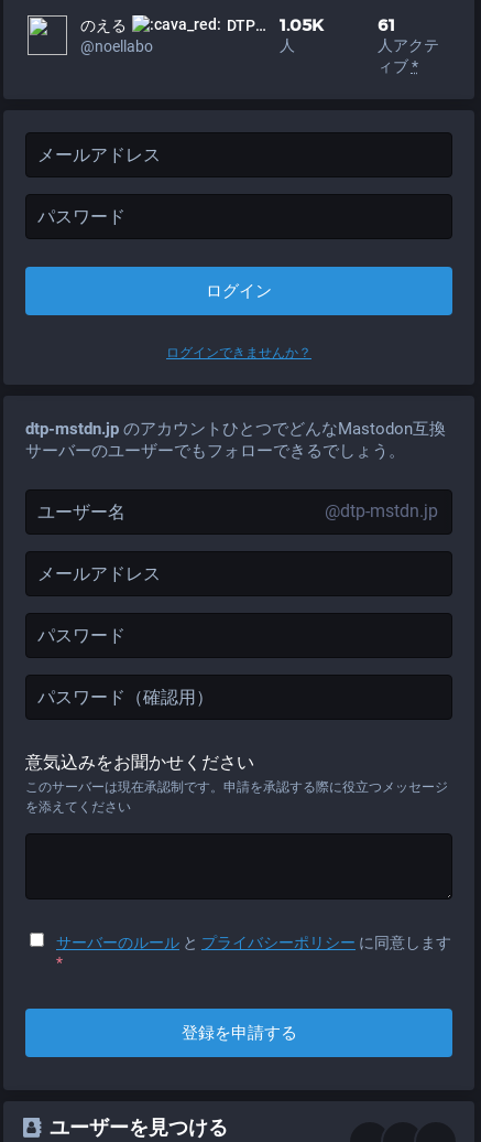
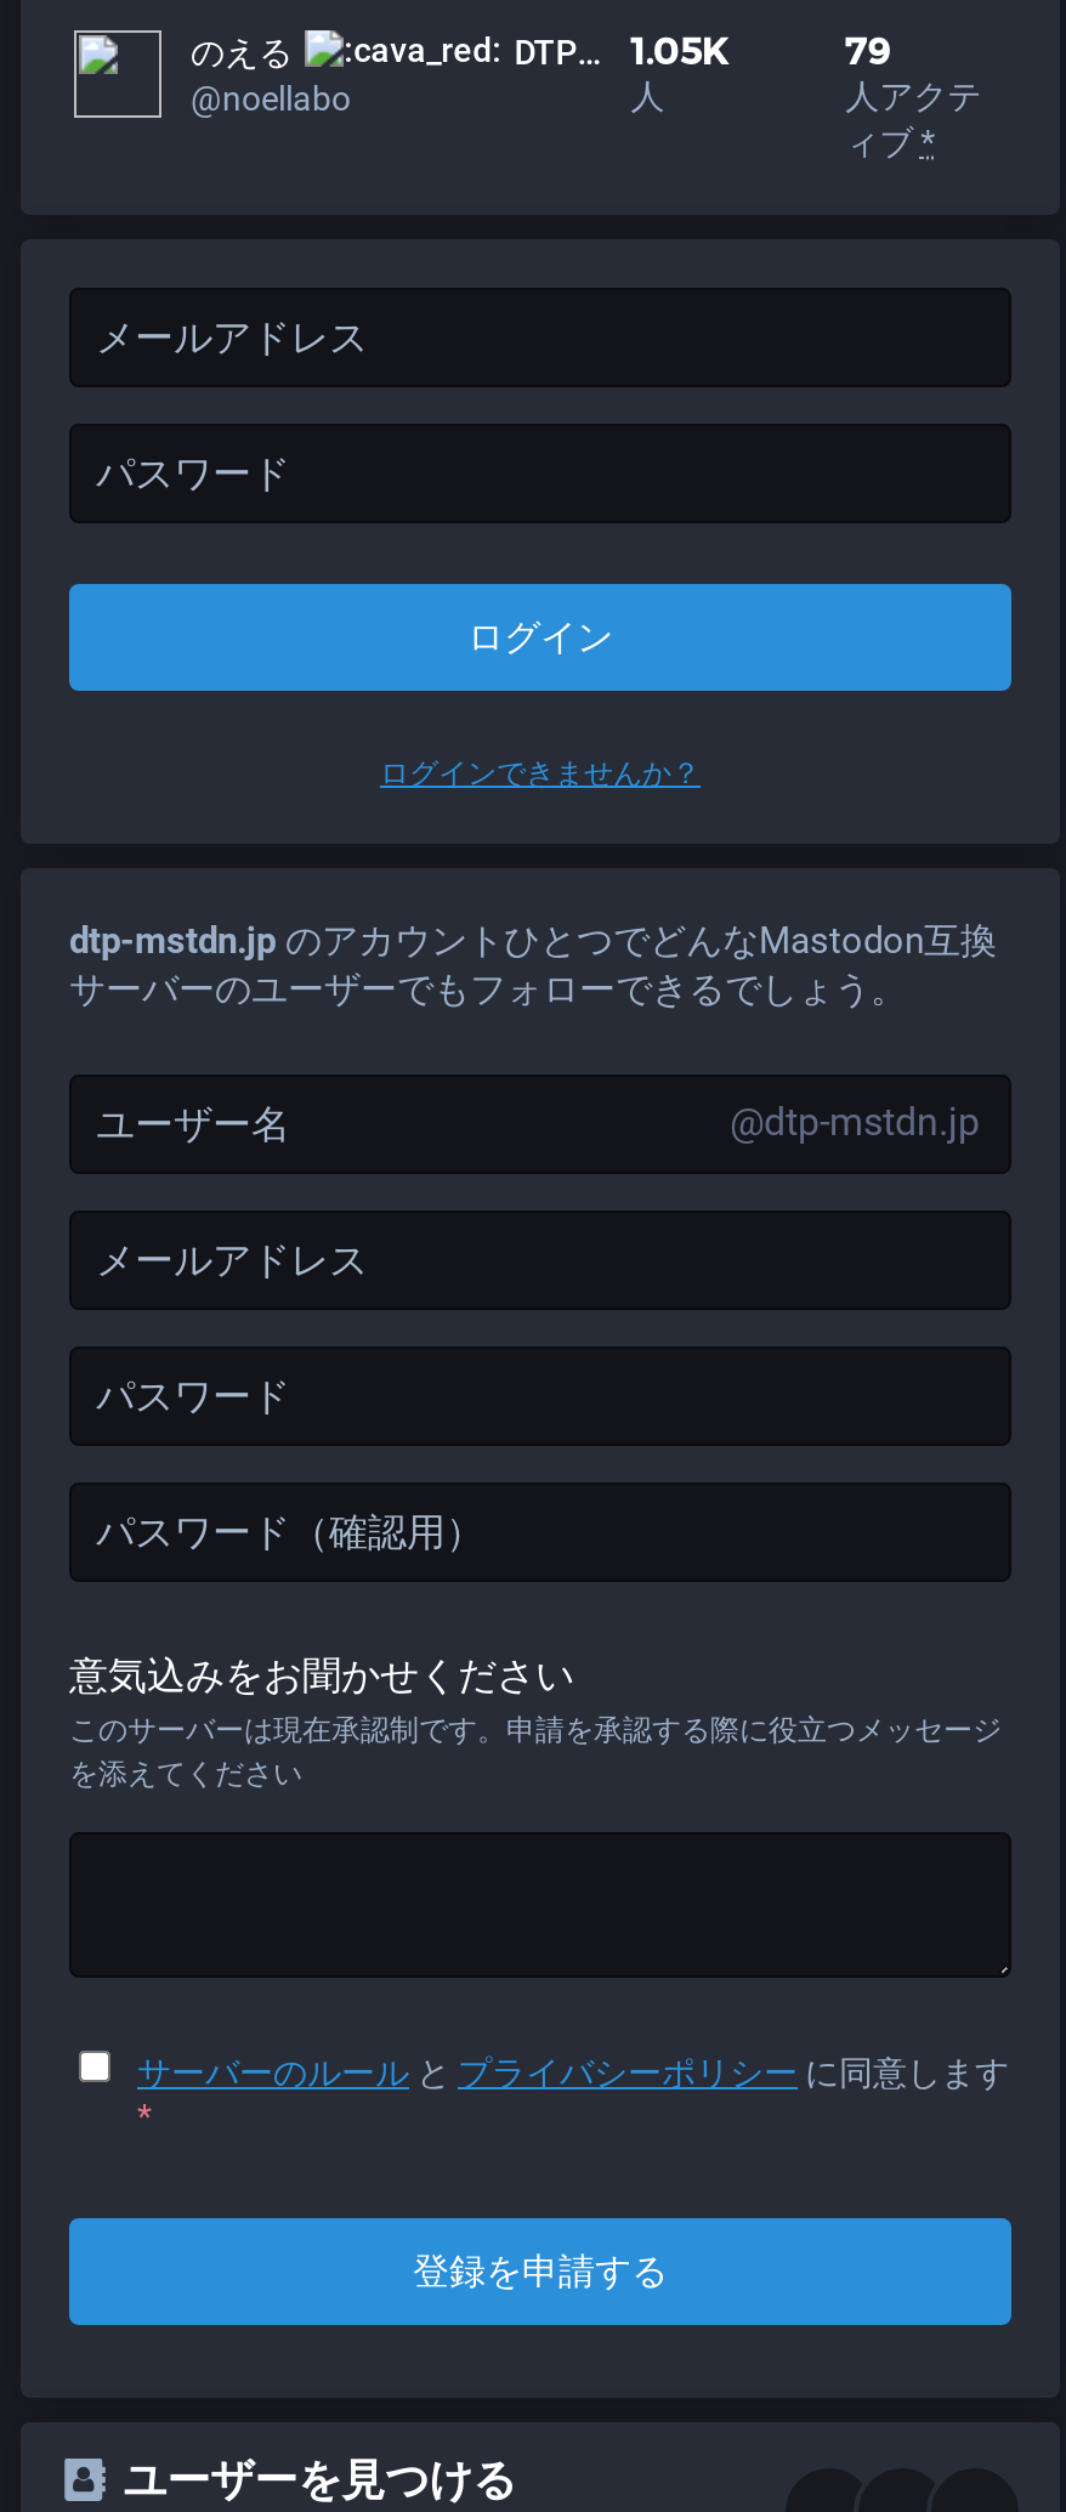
[377,14,395,35] 61 -> [845,27,889,73] 79

